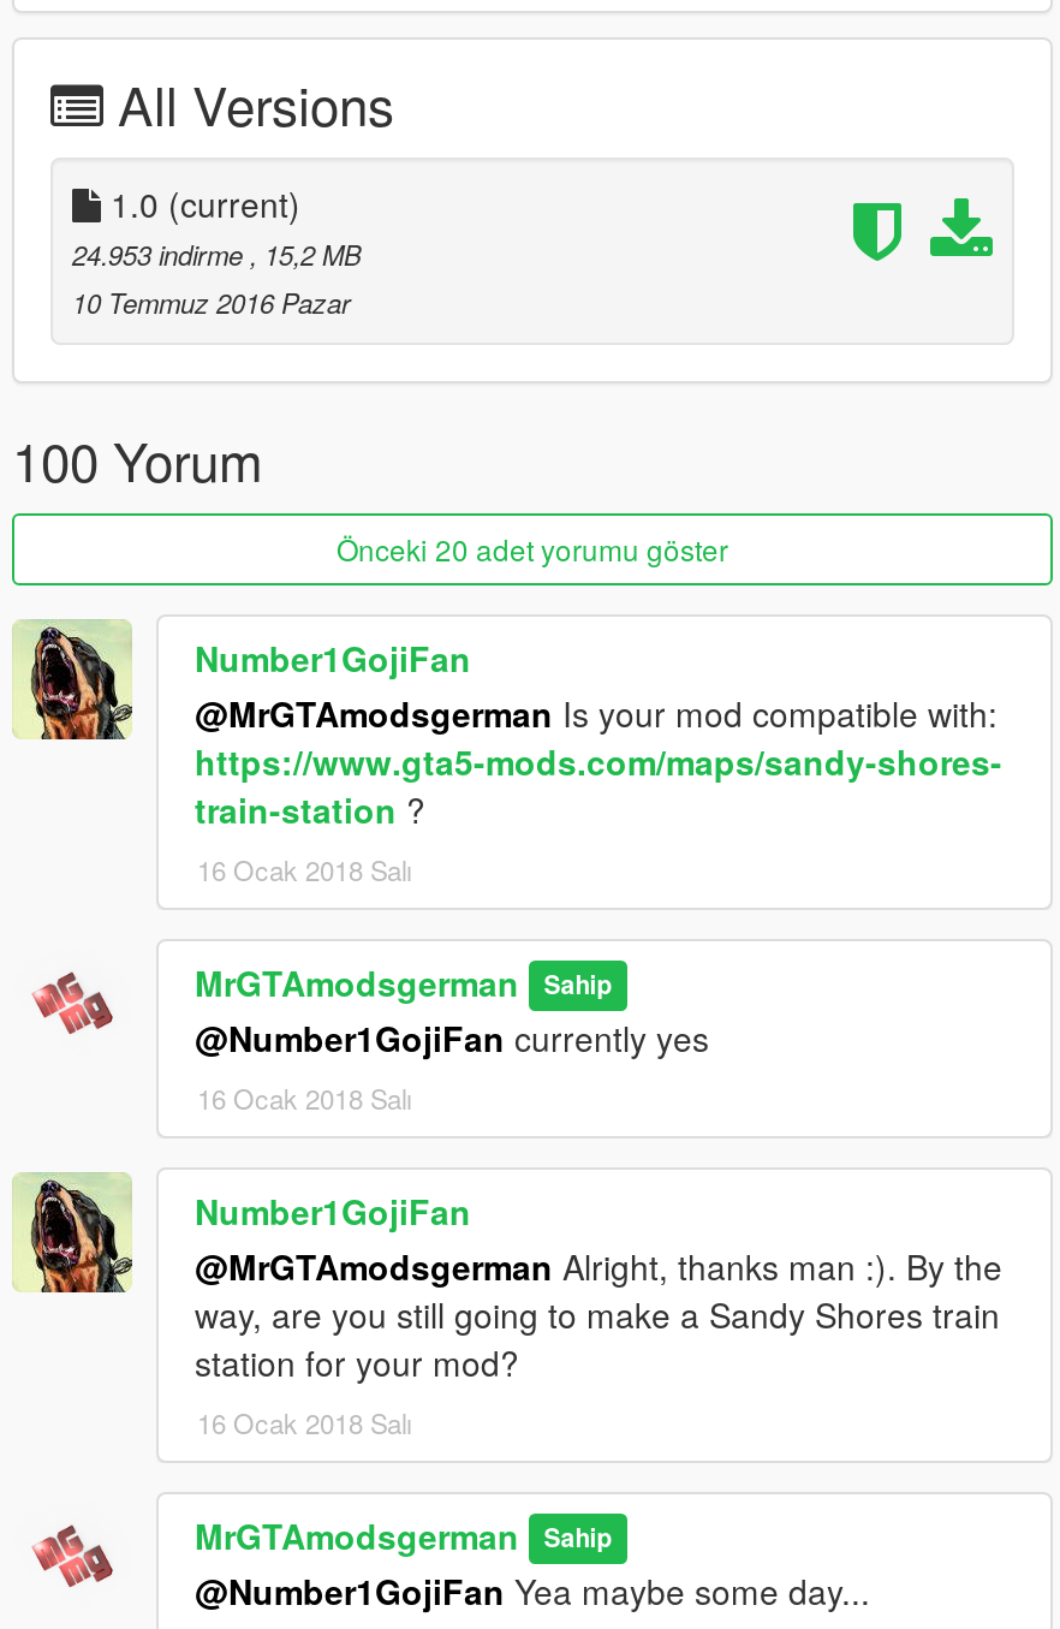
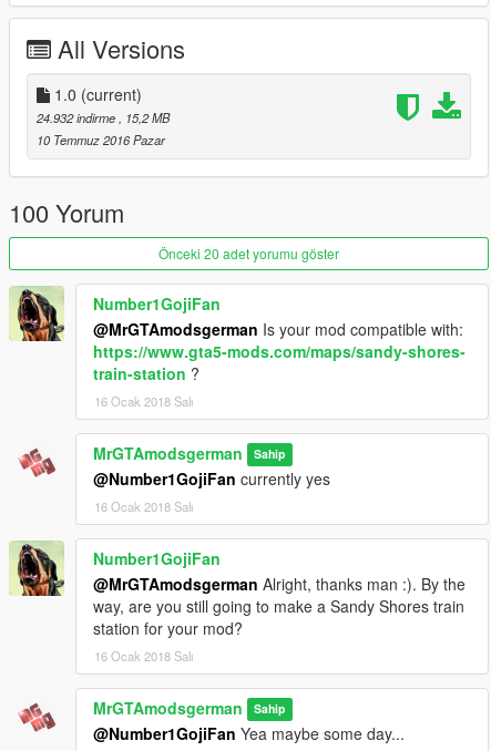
[72,233,361,272] 24.953 indirme, 15,2 MB -> [37,108,170,126] 24.932 indirme, 15,2 MB

